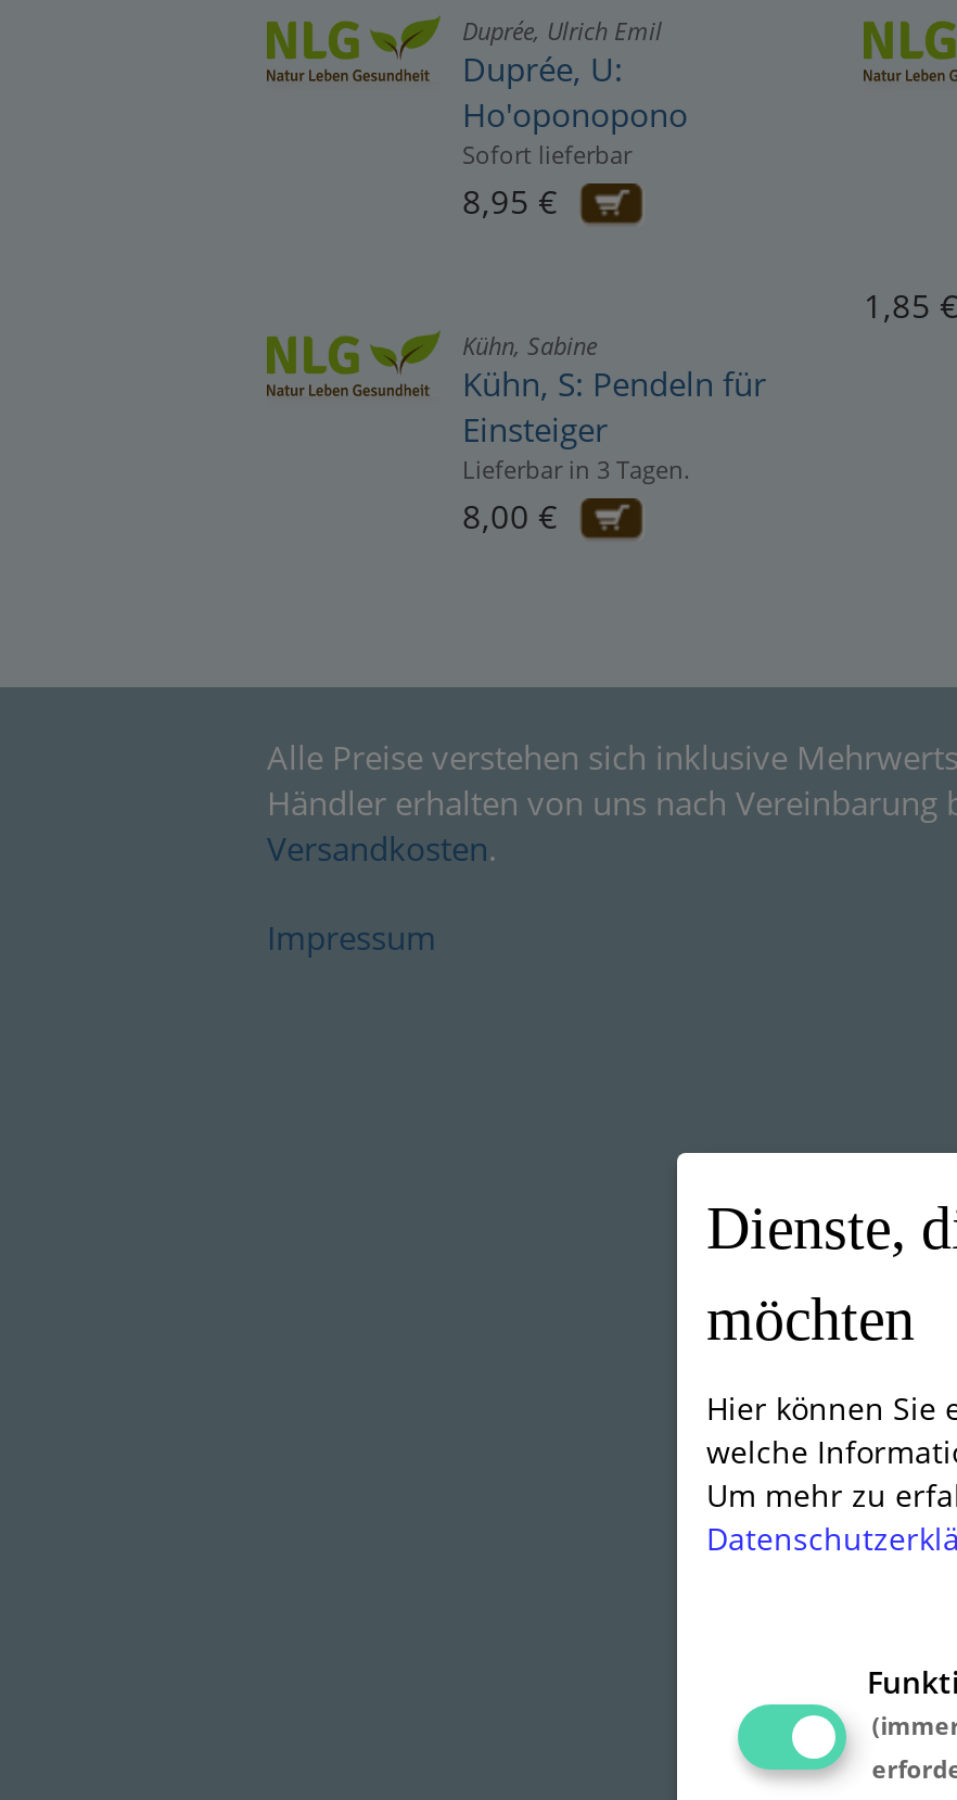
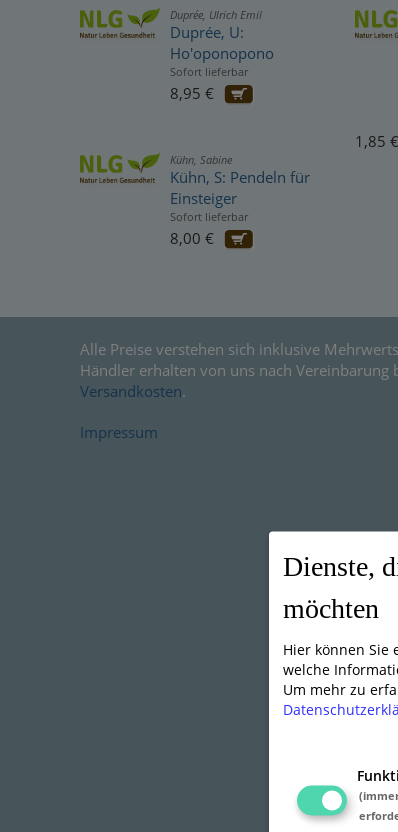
[462,453,690,485] Lieferbar in 3 Tagen. -> [170,209,248,224] Sofort lieferbar

